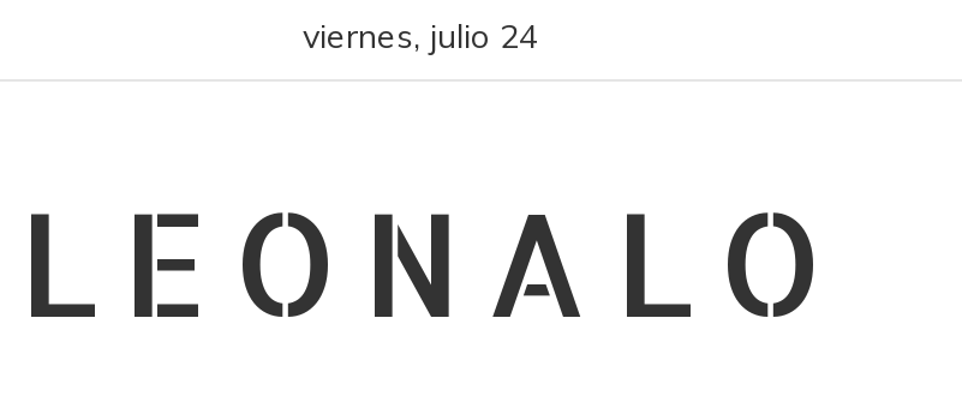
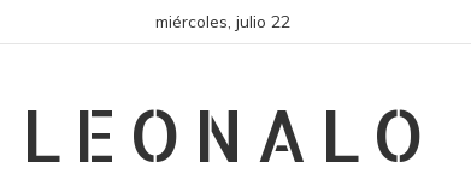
[303,14,538,55] viernes, julio 24 -> [155,11,290,31] miércoles, julio 22

